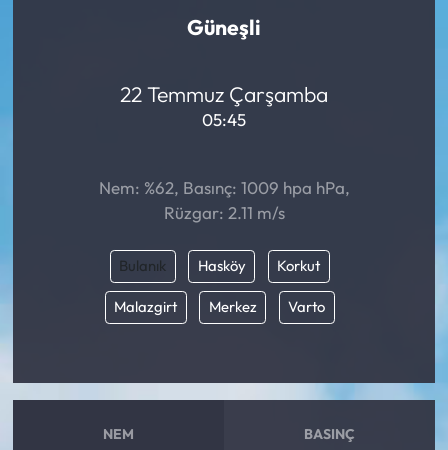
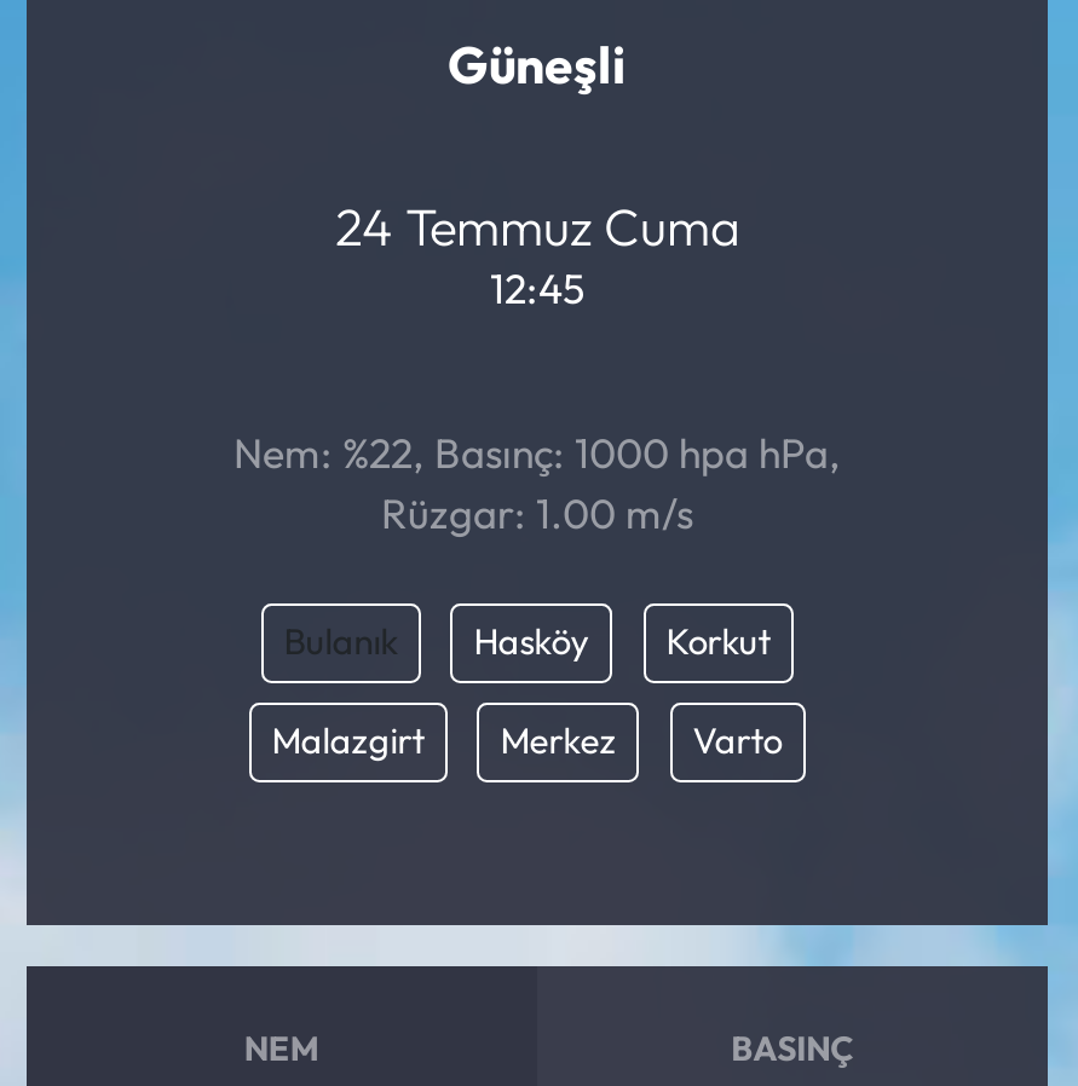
[120,81,328,108] 22 Temmuz Çarşamba -> [335,195,739,260] 24 Temmuz Cuma
[202,109,246,130] 05:45 -> [490,263,584,314] 12:45
[98,177,349,198] Nem: %62, Basınç: 1009 hpa hPa, -> [234,426,841,477] Nem: %22, Basınç: 1000 hpa hPa,
[163,202,284,223] Rüzgar: 2.11 m/s -> [381,487,693,537] Rüzgar: 1.00 m/s

